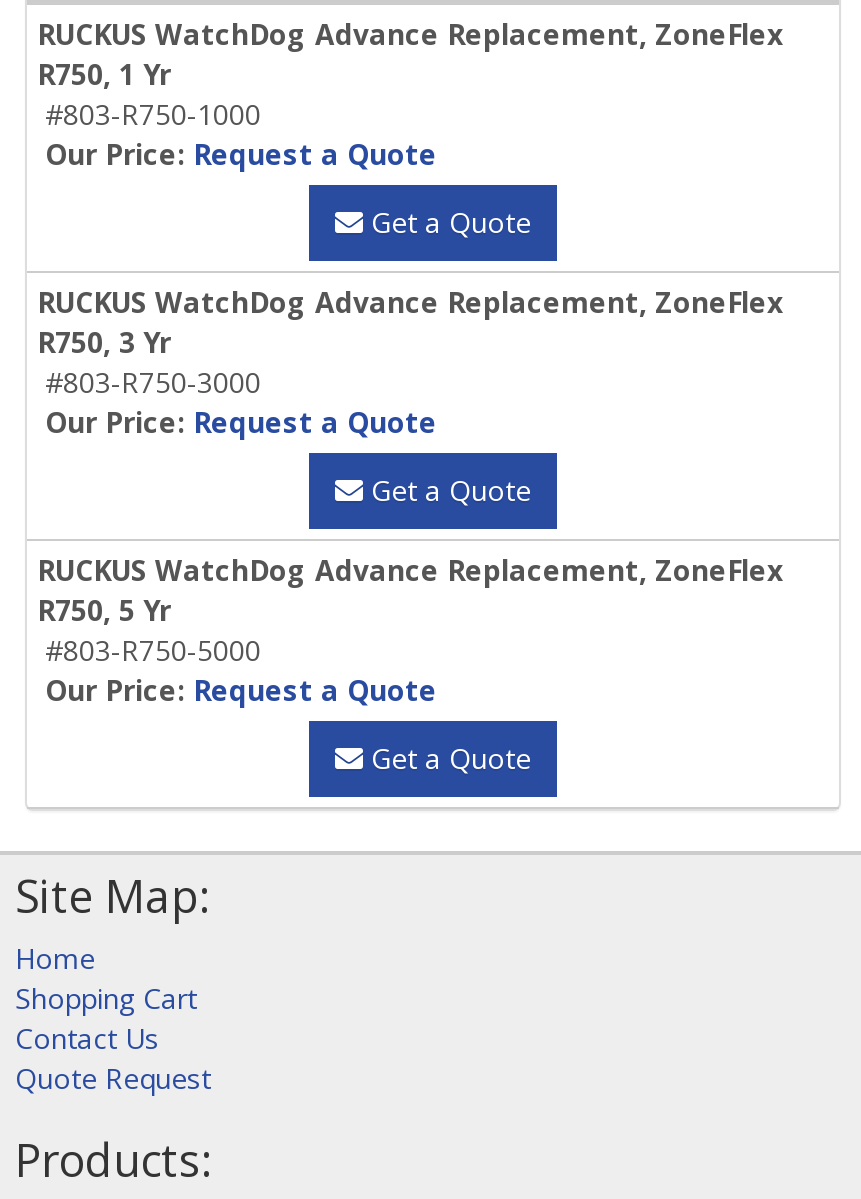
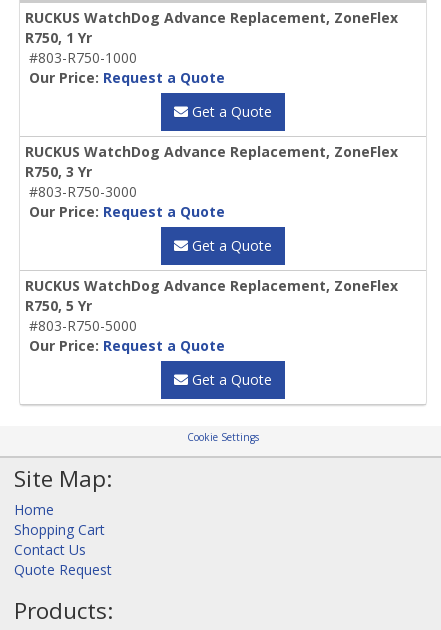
none -> [187,430,259,444] Cookie Settings

